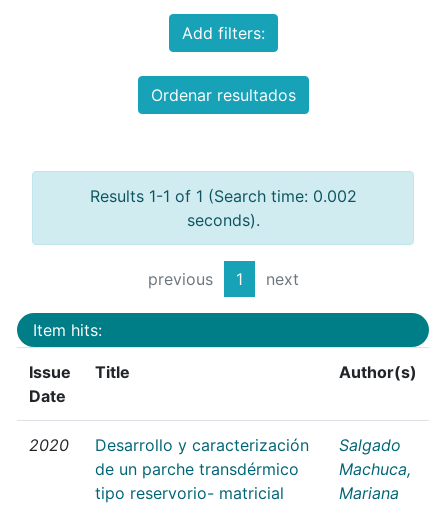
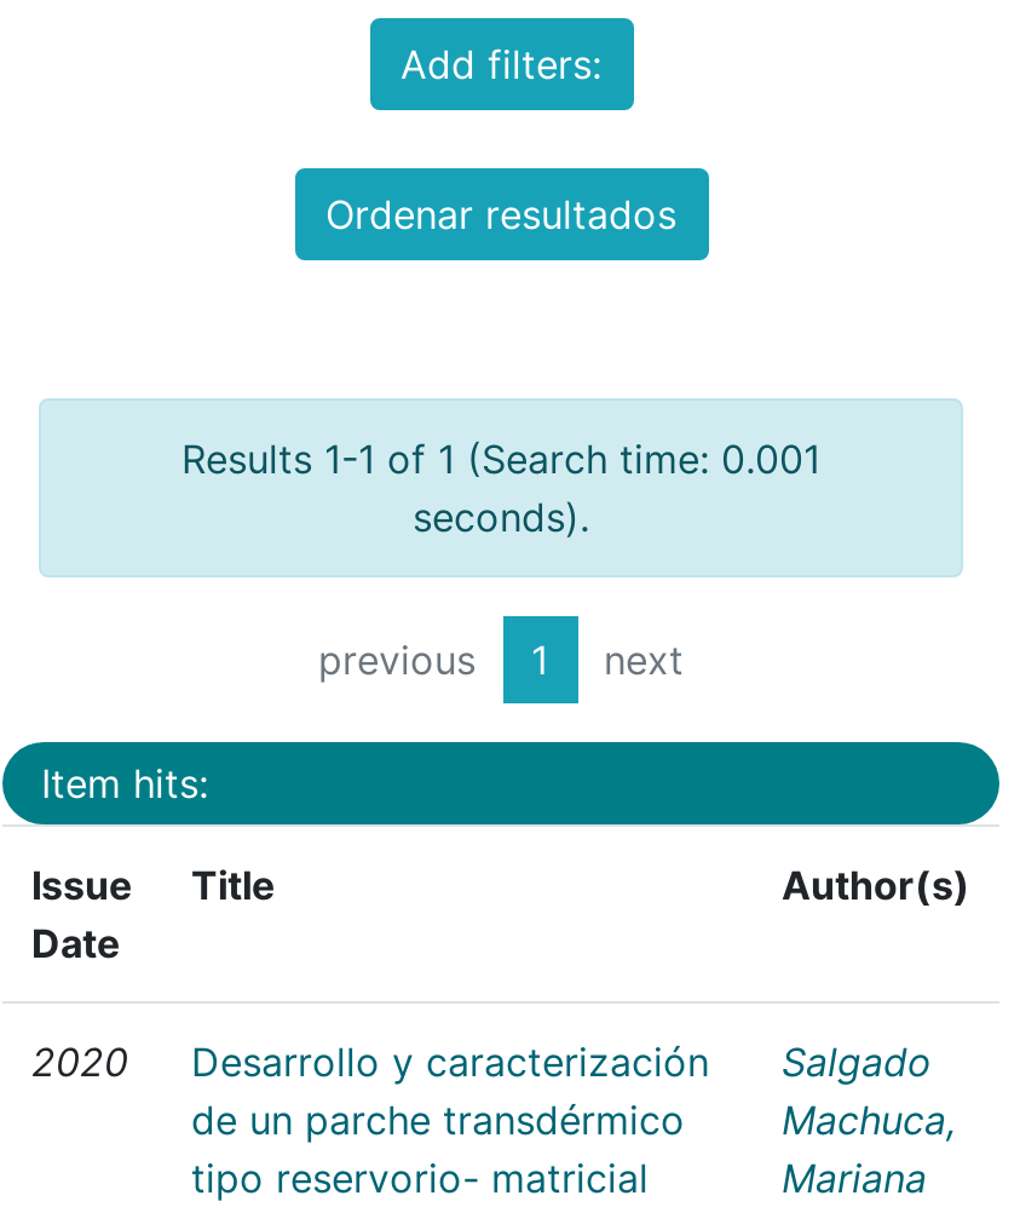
[89,186,356,206] Results 1-1 of 1 (Search time: 0.002 -> [181,435,820,483] Results 1-1 of 1 (Search time: 0.001

